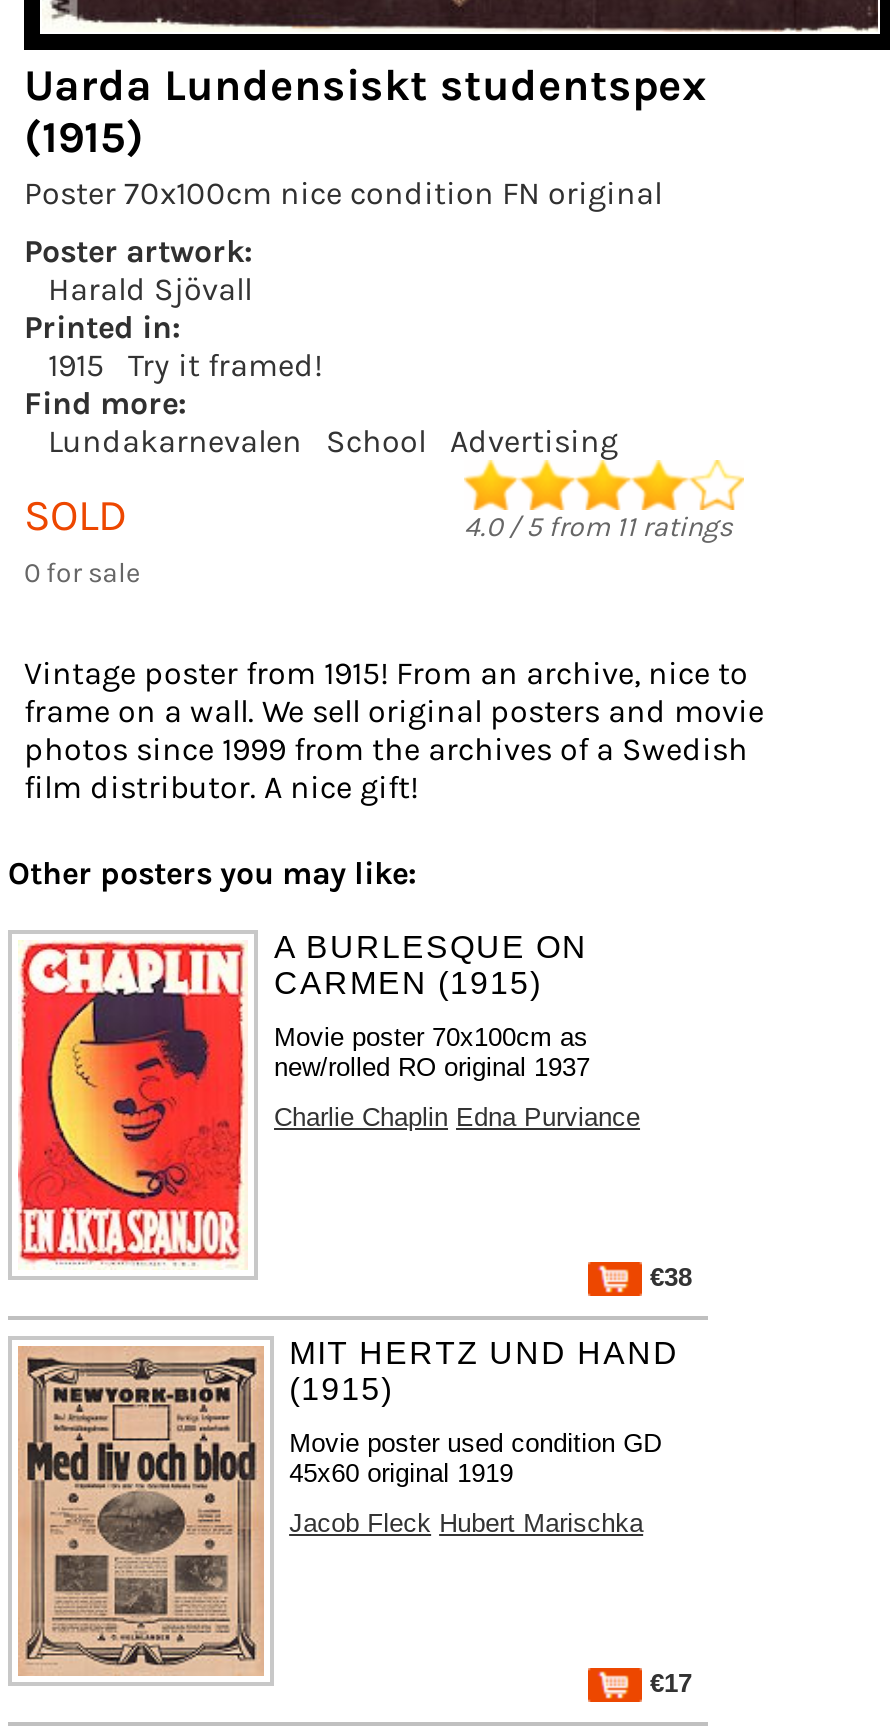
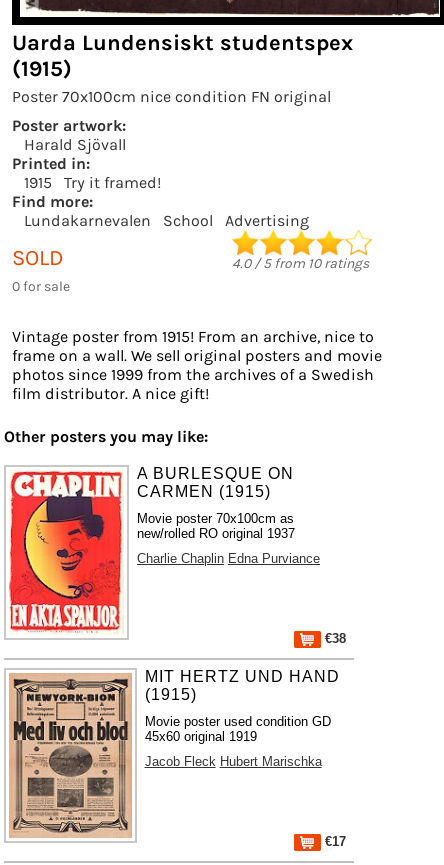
[464,511,732,545] 4.0/5 from 11 ratings -> [232,255,369,272] 4.0/5 from 10 ratings

